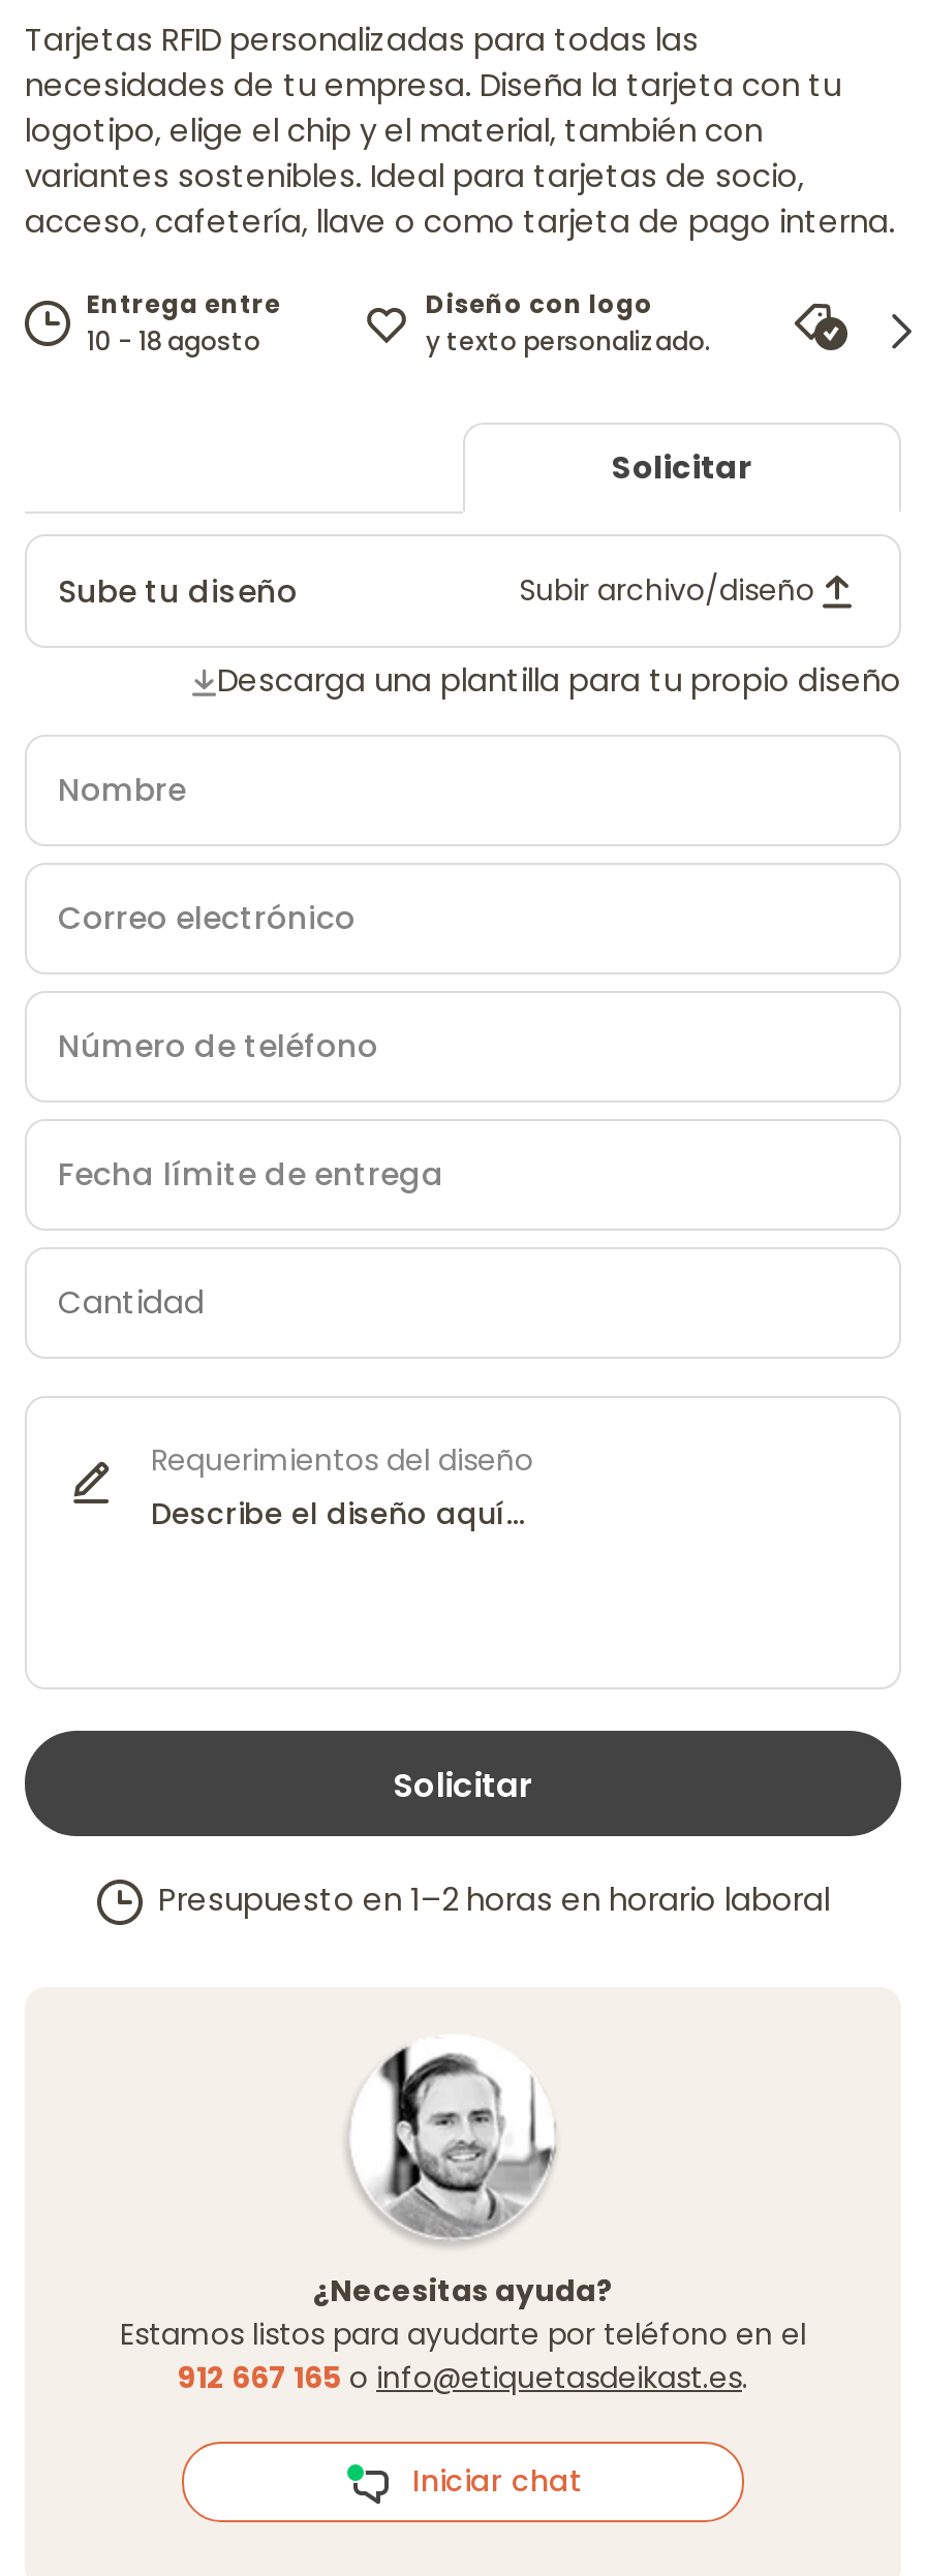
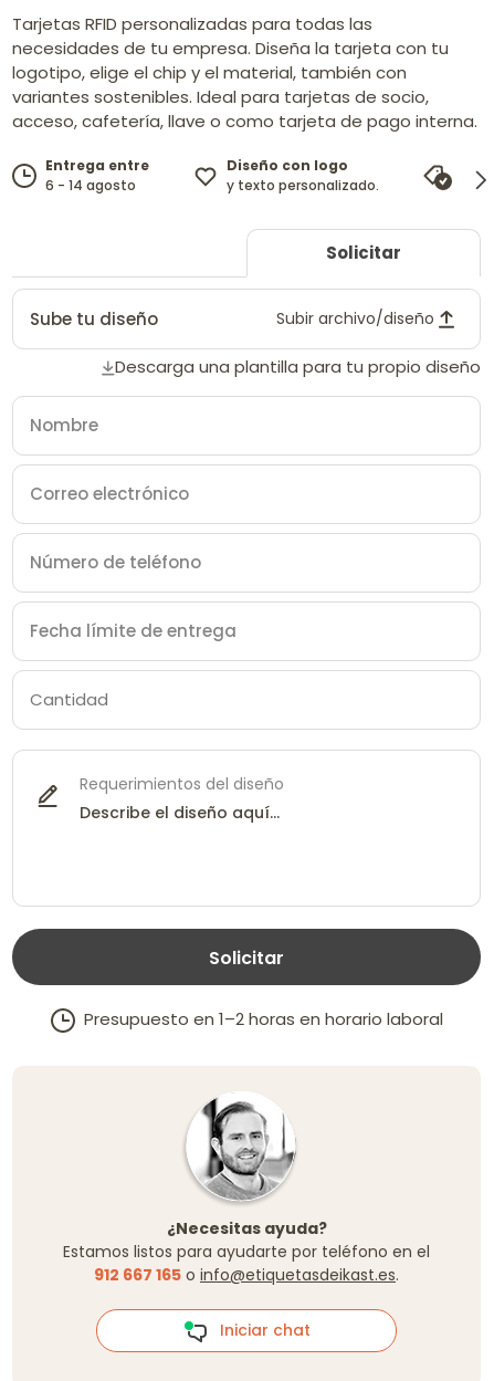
[87,324,260,359] 10 - 18 agosto -> [45,176,136,195] 6 - 14 agosto

